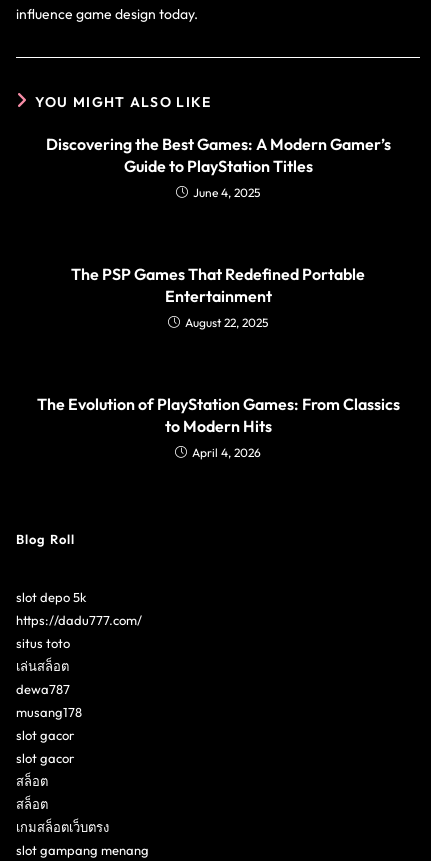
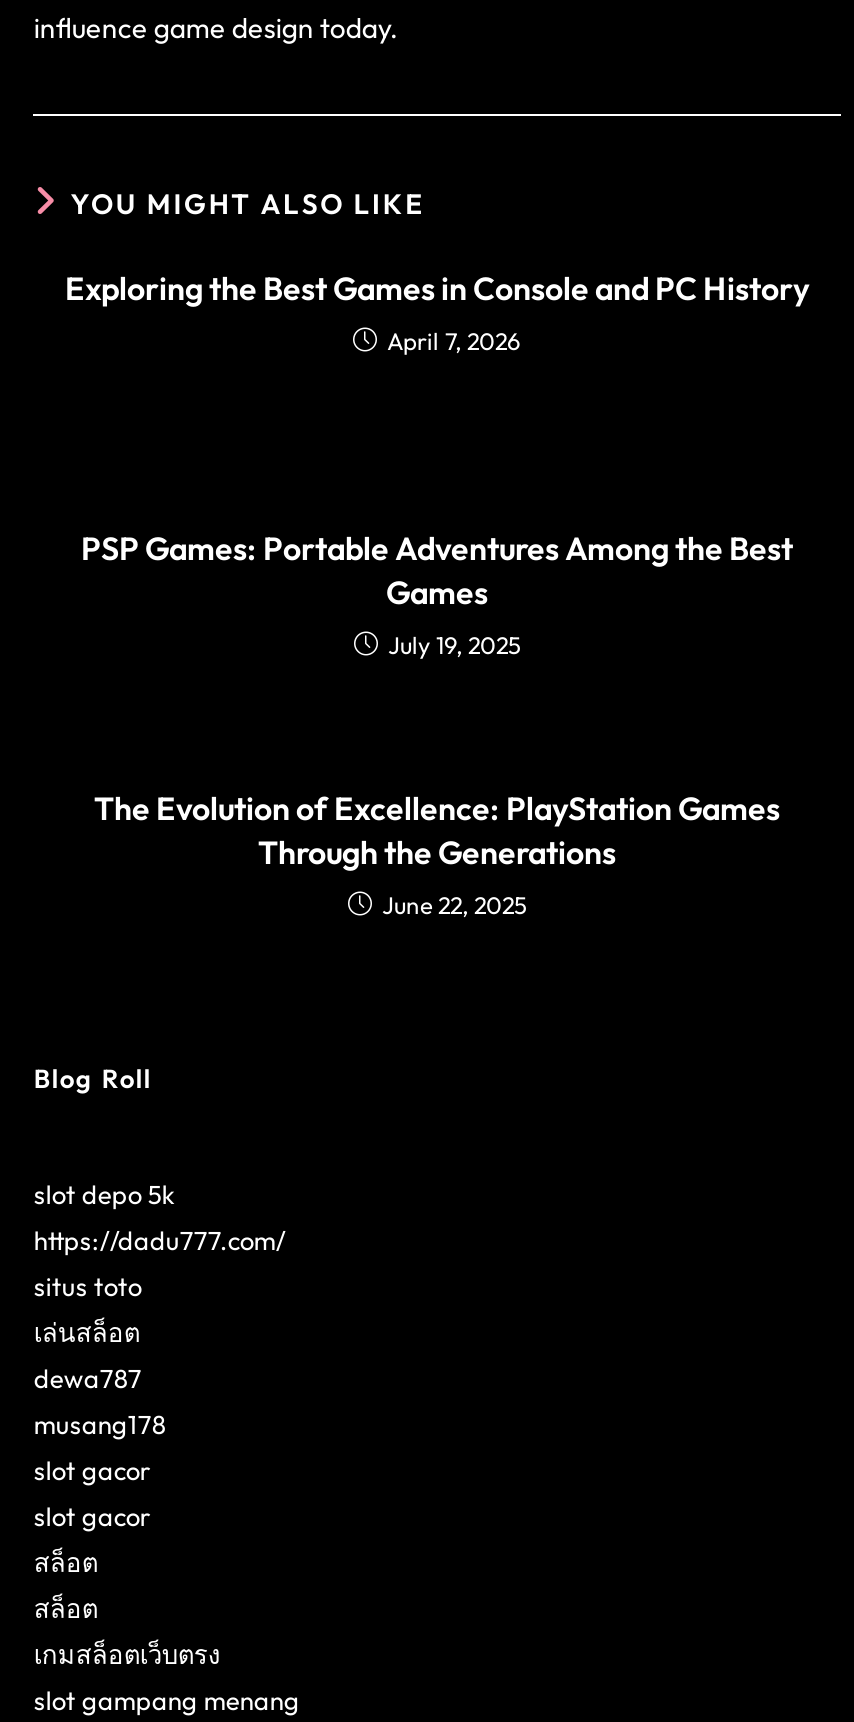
[45,133,390,199] Discovering the Best Games: A Modern Gamer’s | Guide to PlayStation Titles | June 4, 2025 -> [65,267,809,355] Exploring the Best Games in Console and PC History | April 7, 2026
[71,263,365,329] The PSP Games That Redefined Portable | Entertainment | August 22, 2025 -> [81,527,793,659] PSP Games: Portable Adventures Among the Best | Games | July 19, 2025
[36,393,399,459] The Evolution of PlayStation Games: From Classics | to Modern Hits | April 4, 2026 -> [94,787,780,919] The Evolution of Excellence: PlayStation Games | Through the Generations | June 22, 2025

